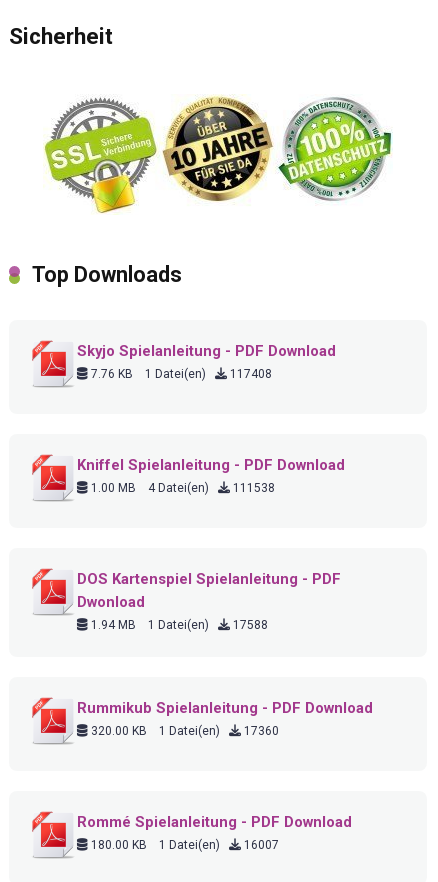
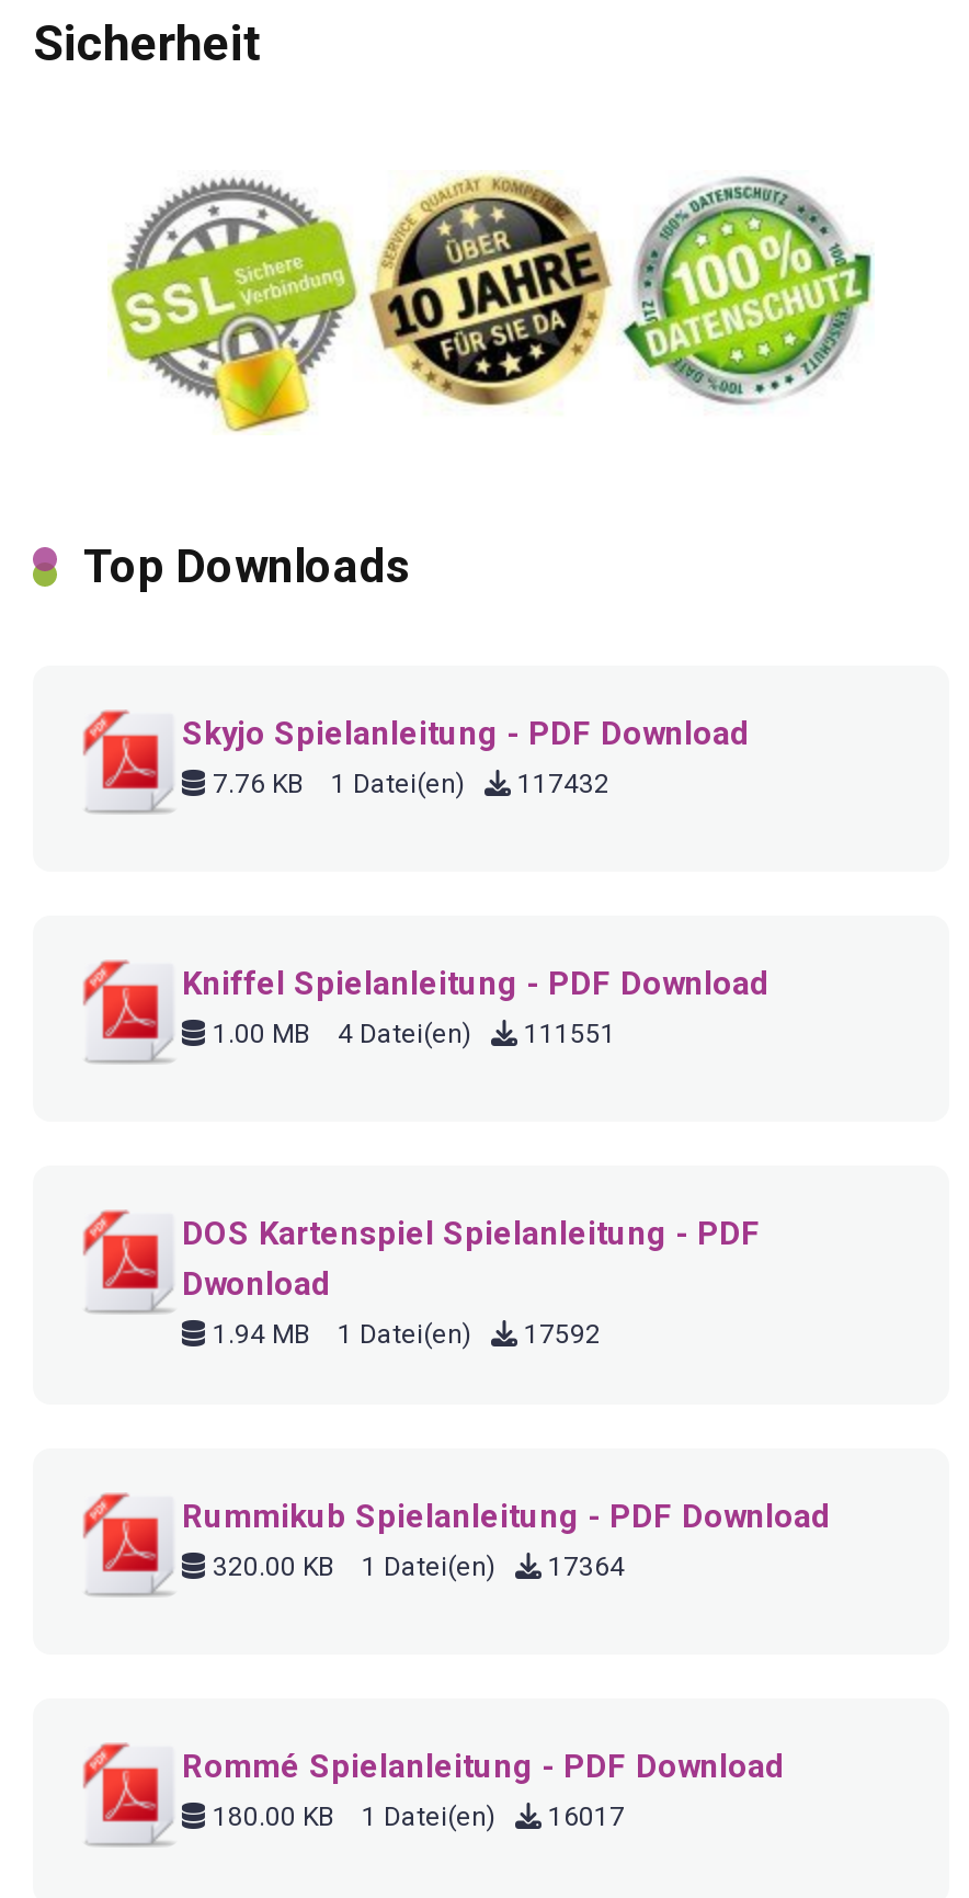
[88,367,272,381] 7.76 KB 1 Datei(en) 117408 -> [206,769,609,799] 7.76 KB 1 Datei(en) 117432
[88,481,275,495] 1.00 MB 4 Datei(en) 111538 -> [206,1019,616,1049] 1.00 MB 4 Datei(en) 111551
[88,618,268,632] 1.94 MB 1 Datei(en) 17588 -> [206,1319,601,1350] 1.94 MB 1 Datei(en) 17592
[88,724,279,738] 320.00 KB 1 Datei(en) 17360 -> [206,1552,625,1582] 320.00 KB 1 Datei(en) 17364
[88,838,279,852] 180.00 KB 1 Datei(en) 16007 -> [206,1802,625,1832] 180.00 KB 1 Datei(en) 16017

